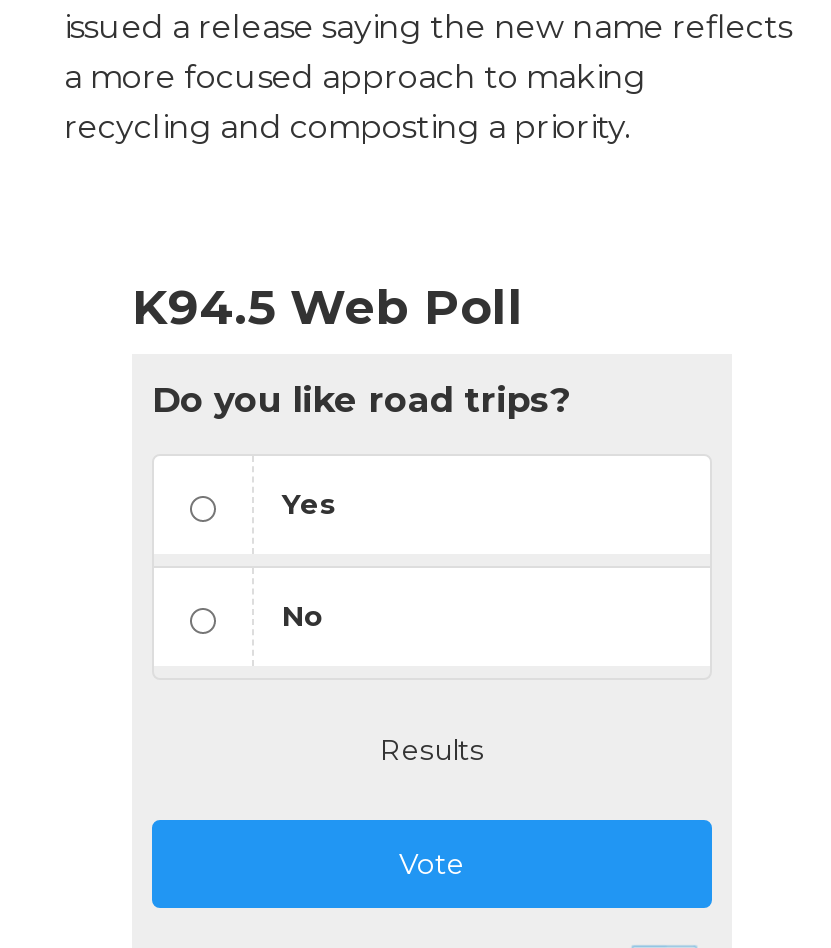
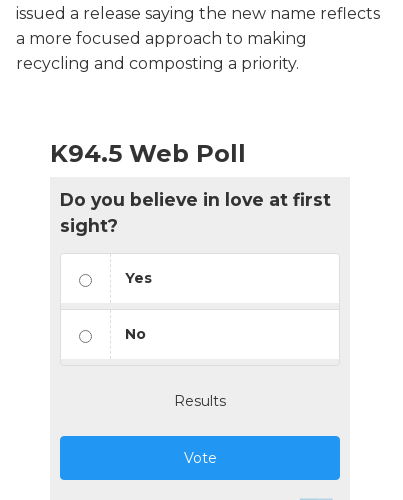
[152,378,570,420] Do you like road trips? -> [60,189,331,236] Do you believe in love at first | sight?

